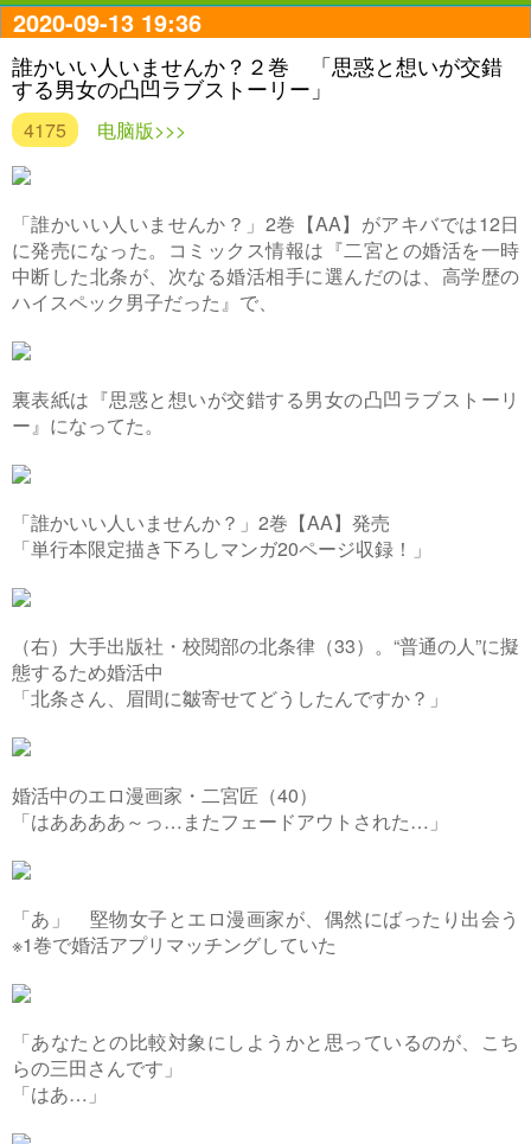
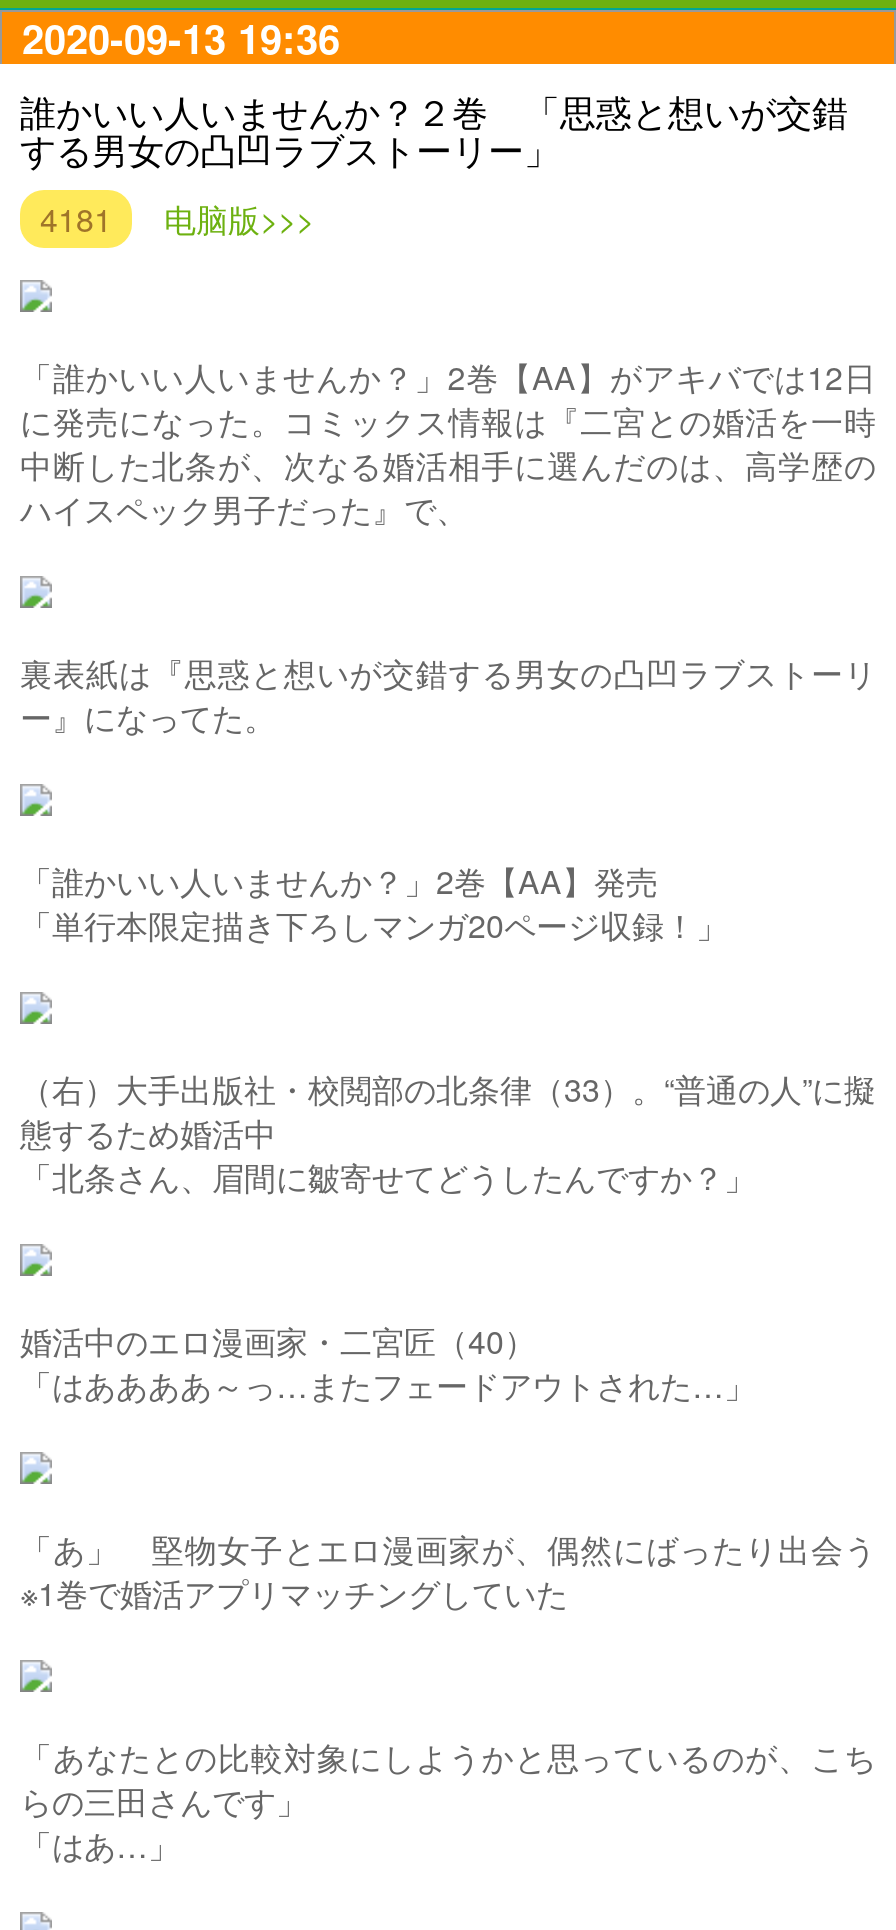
[24,116,186,143] 4175 电脑版>>> -> [40,195,314,241] 4181 电脑版>>>

